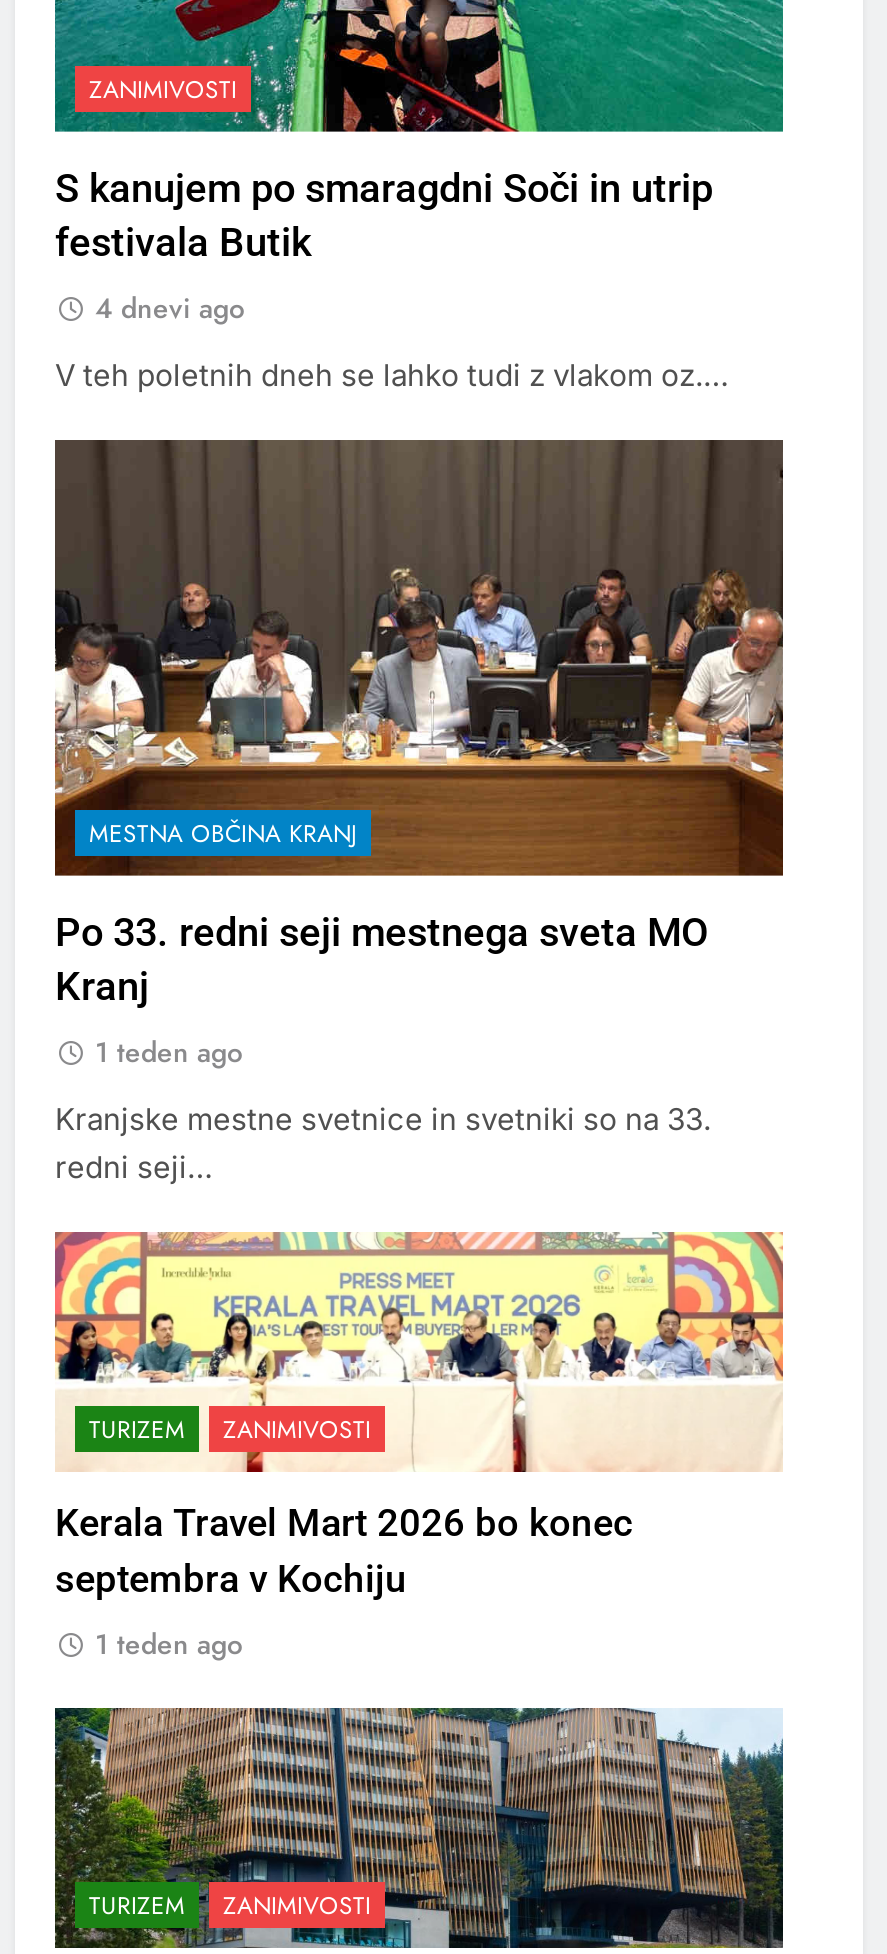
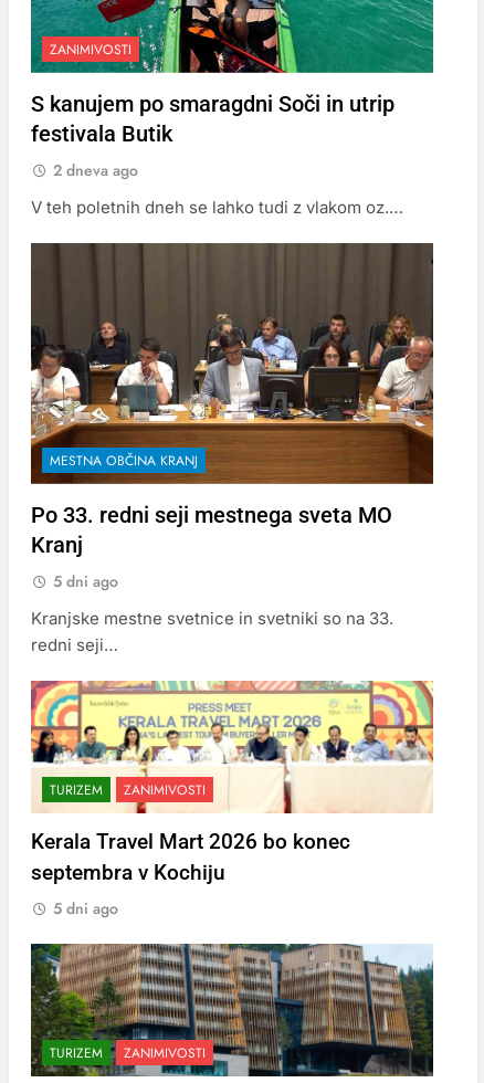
[95,287,245,327] 4 dnevi ago -> [53,159,138,181] 2 dneva ago
[95,1032,243,1072] 1 teden ago -> [53,570,118,592] 5 dni ago
[95,1624,243,1664] 1 teden ago -> [53,897,118,919] 5 dni ago

